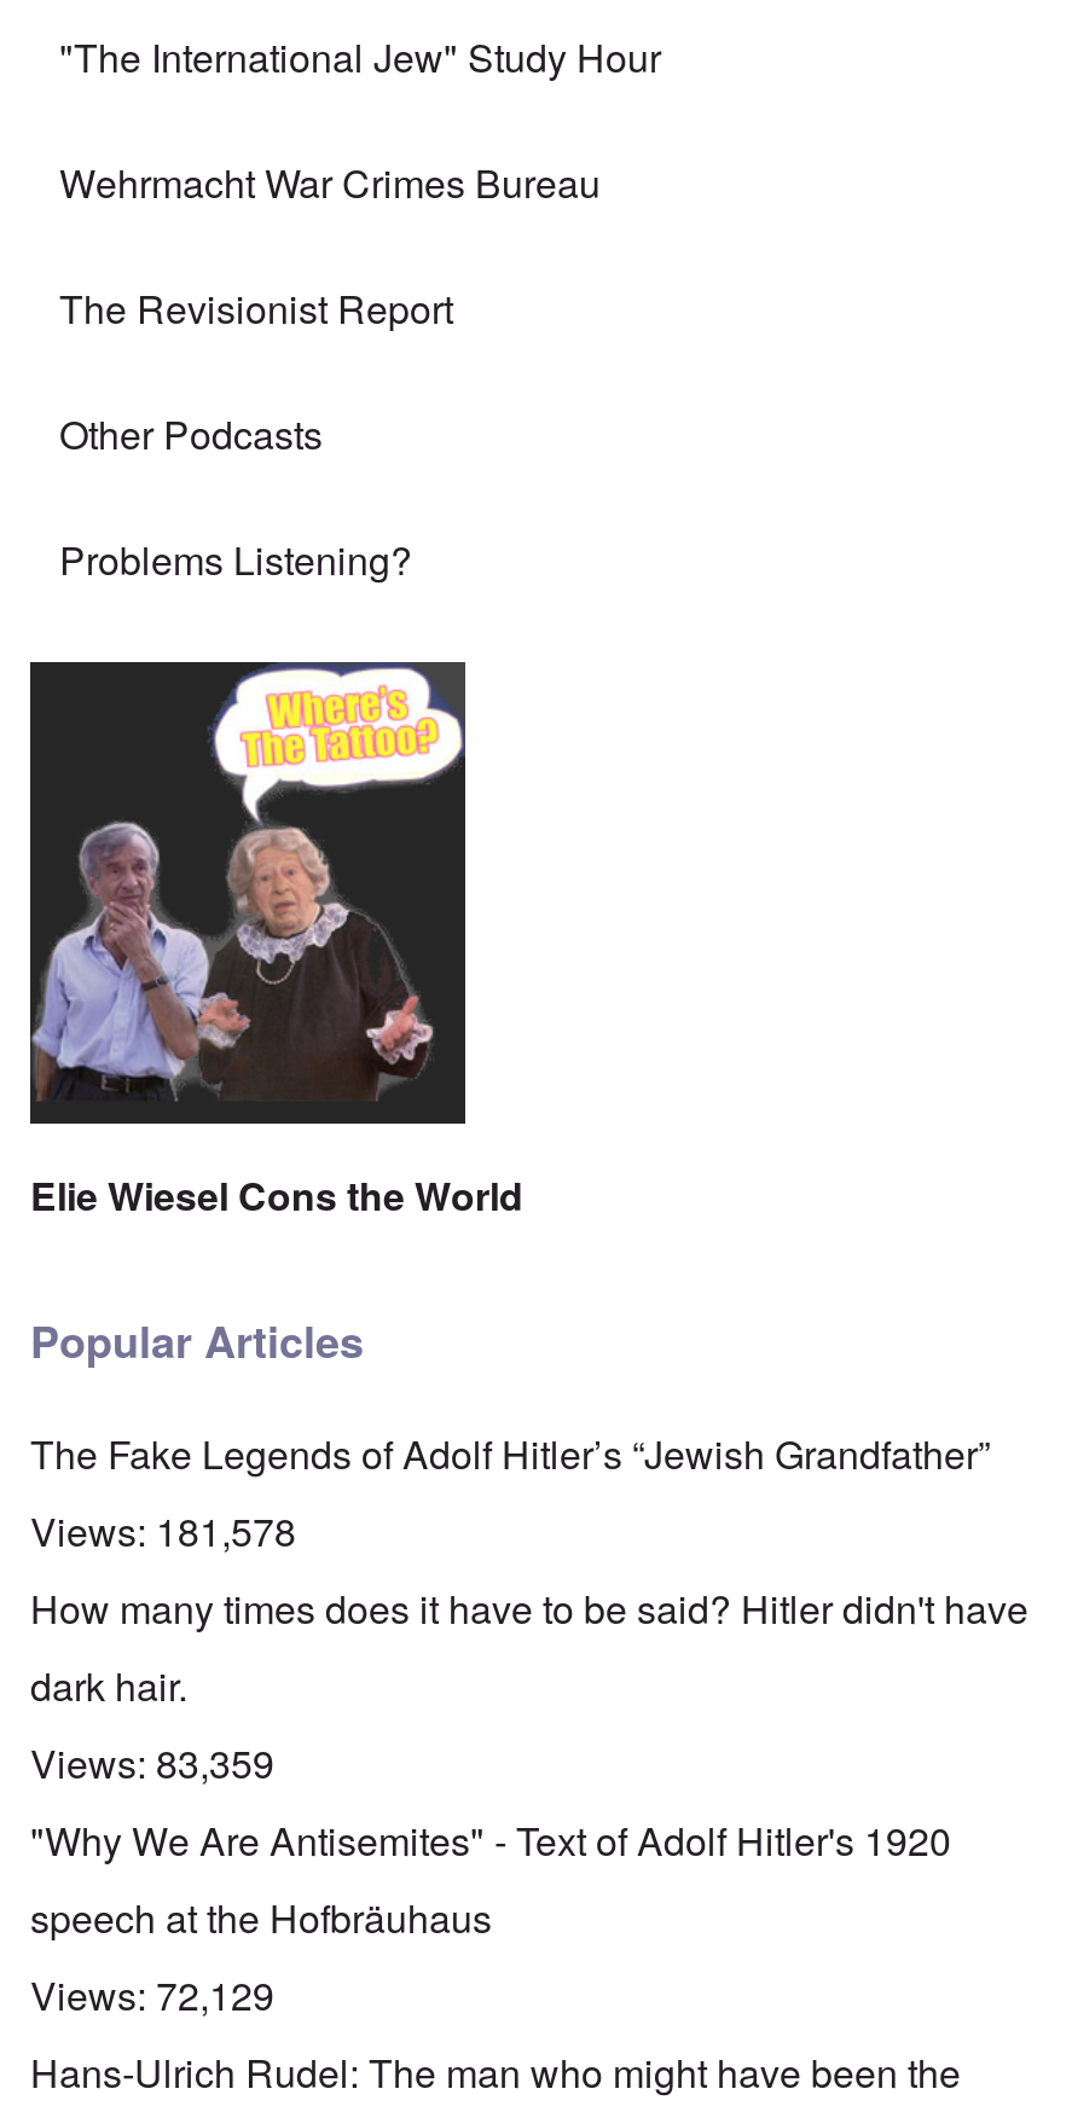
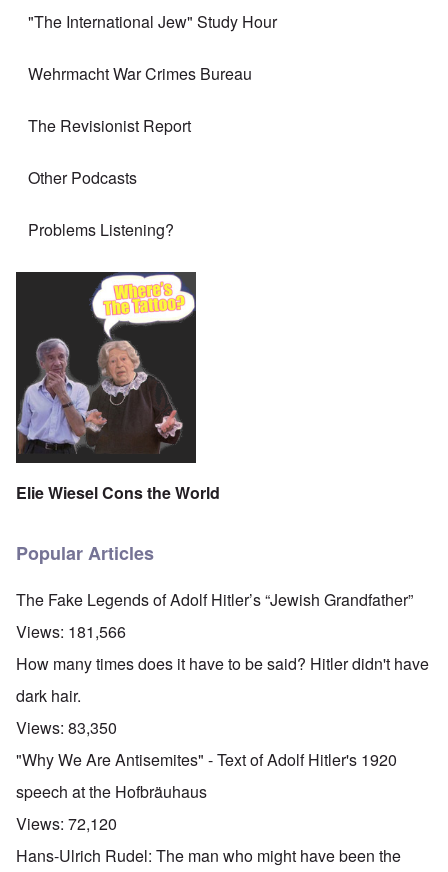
[30,1504,296,1560] Views: 181,578 -> [16,620,126,643] Views: 181,566
[30,1736,274,1792] Views: 83,359 -> [16,716,117,739] Views: 83,350
[30,1968,274,2024] Views: 72,129 -> [16,812,117,835] Views: 72,120

